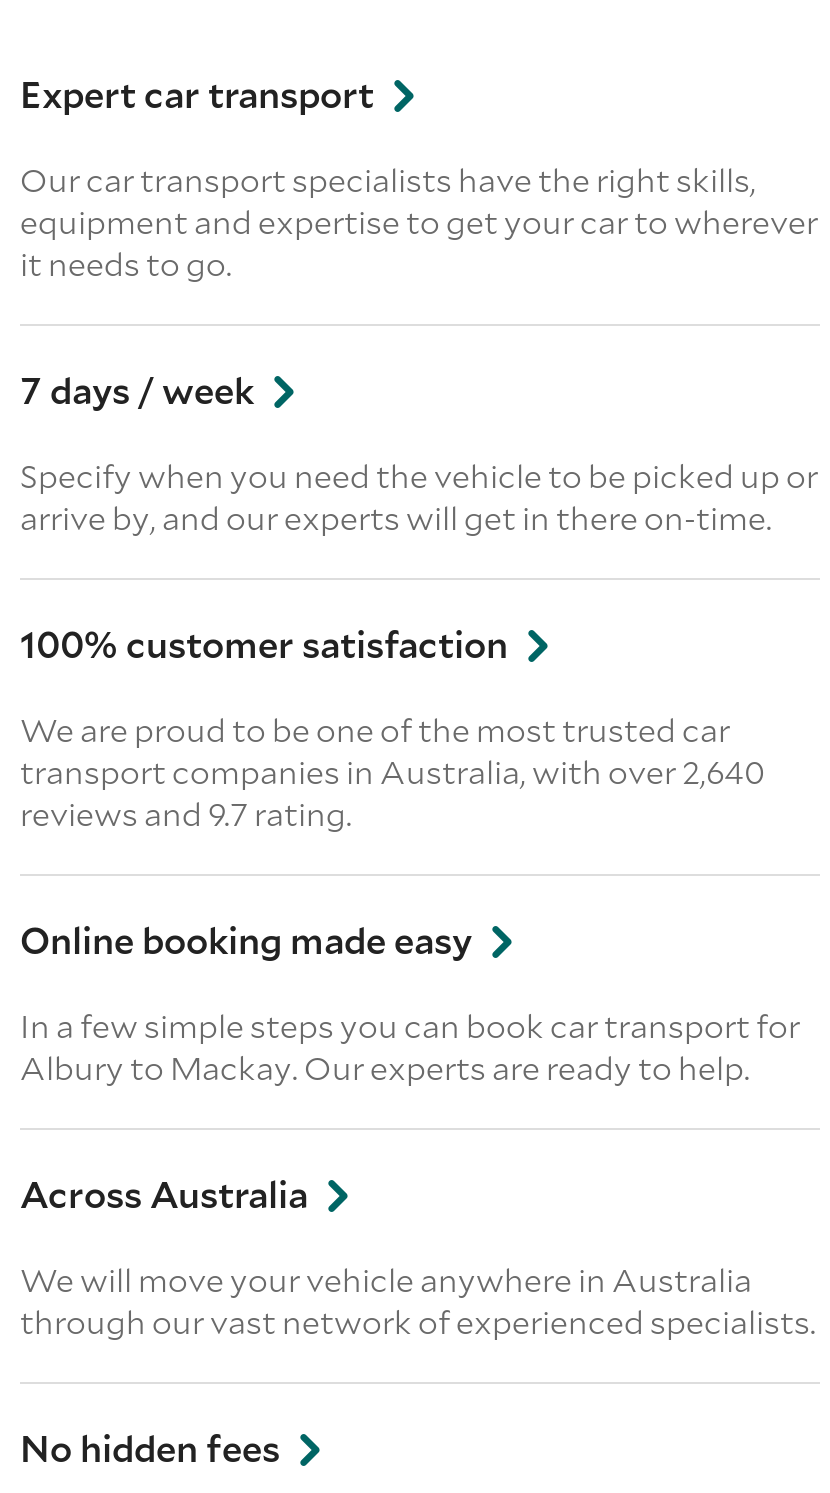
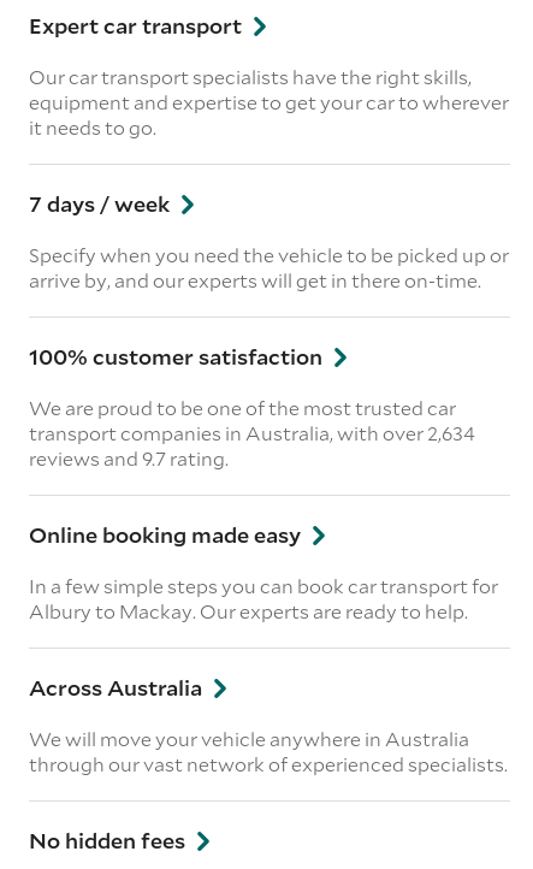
[20,750,766,792] transport companies in Australia, with over 2,640 -> [29,420,475,445] transport companies in Australia, with over 2,634

